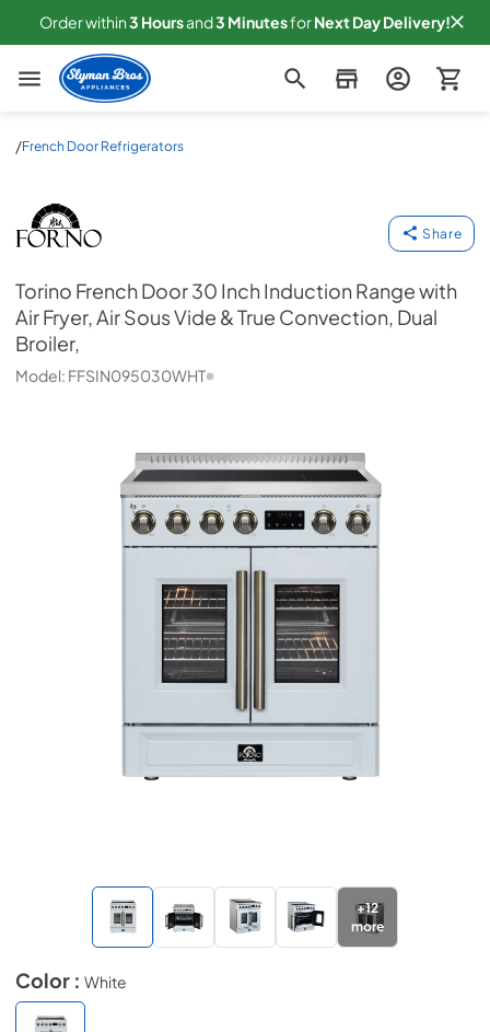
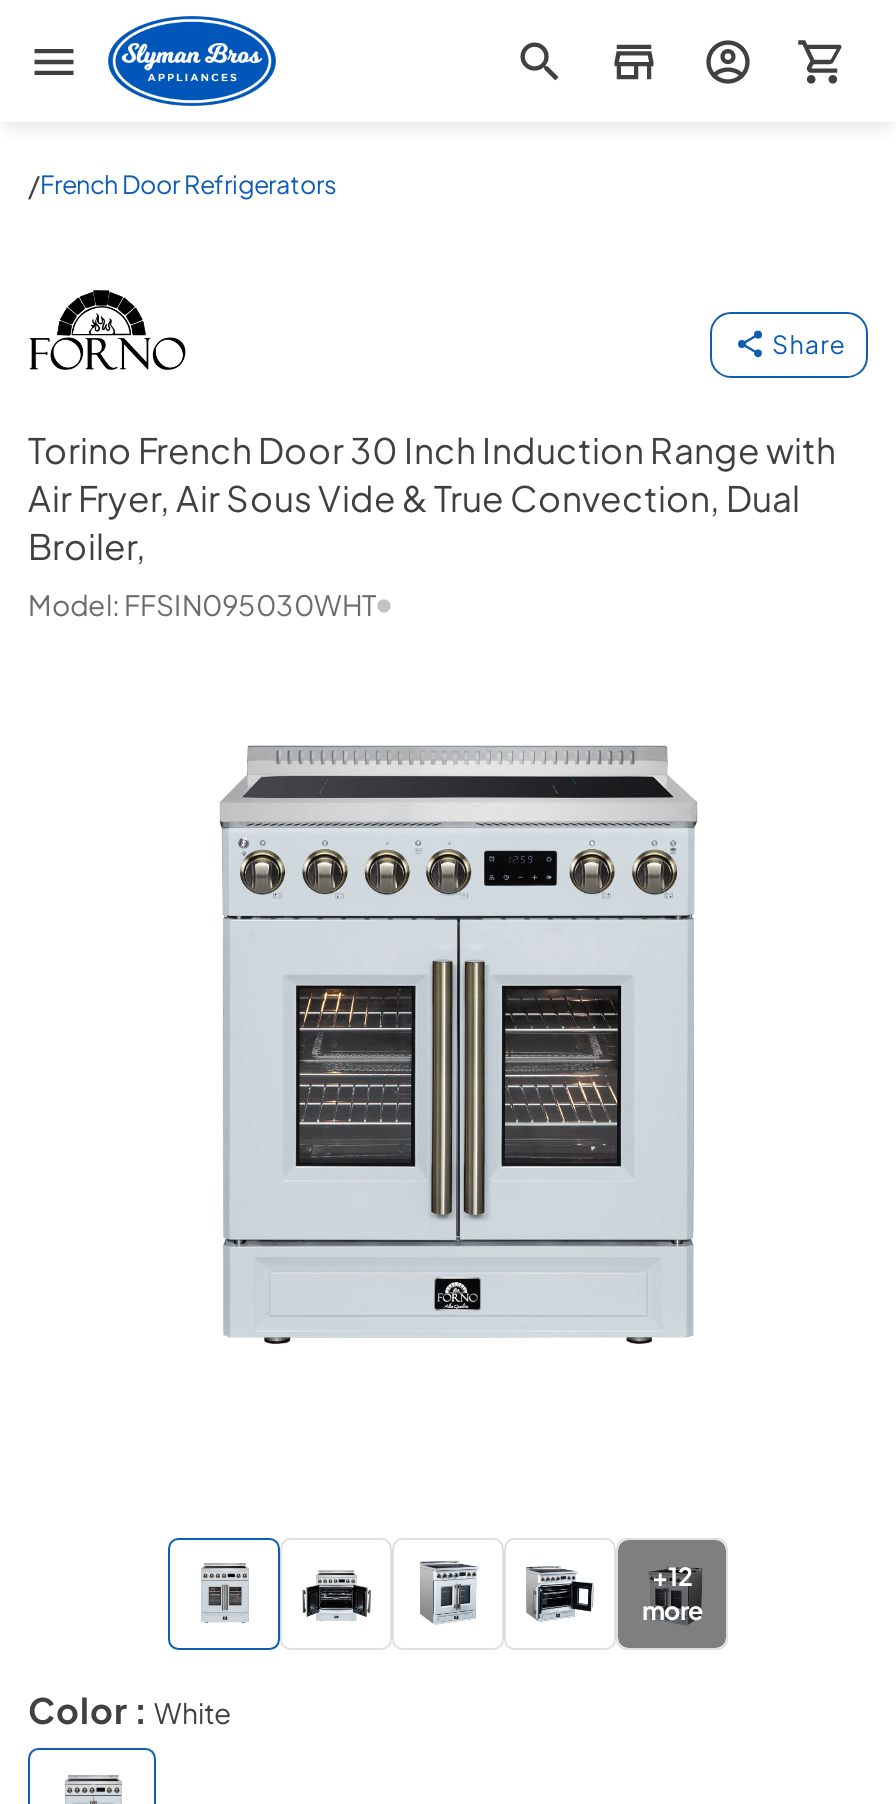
[39,11,451,31] Order within 3 Hoursand 3 Minutes for Next Day Delivery! -> none

